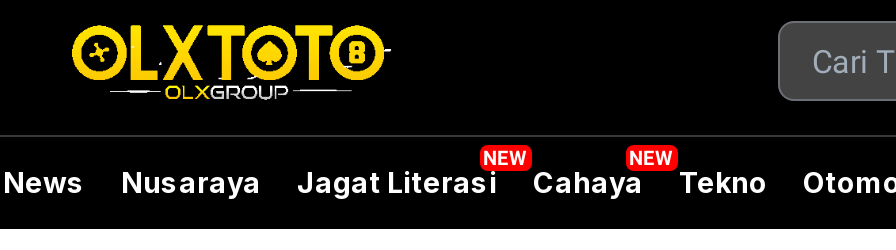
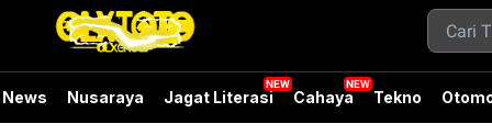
[70,23,392,101] [image] -> [40,10,214,53] [image]

